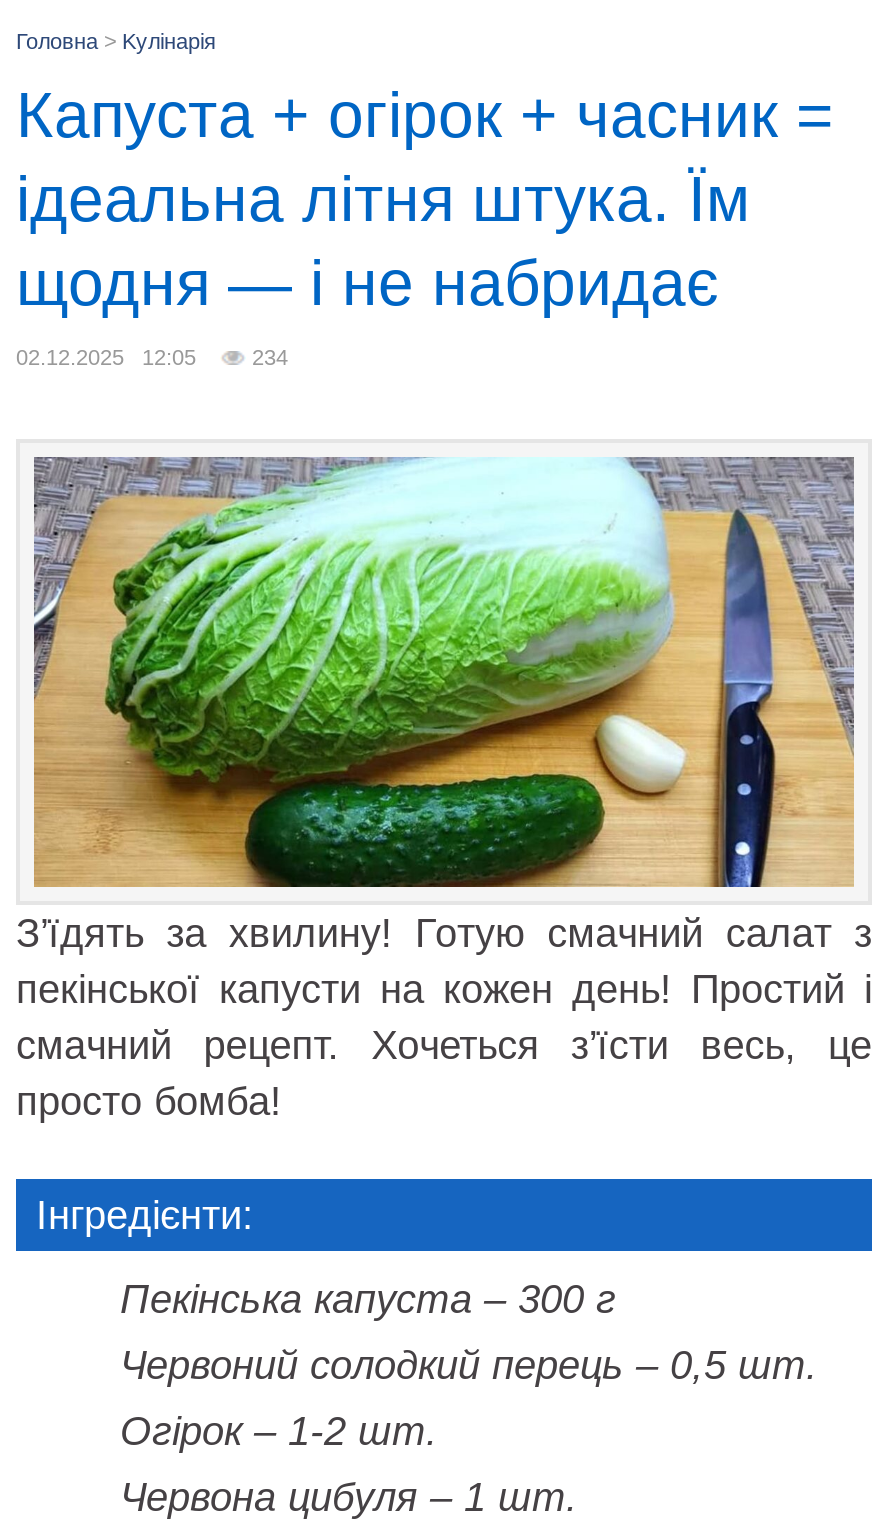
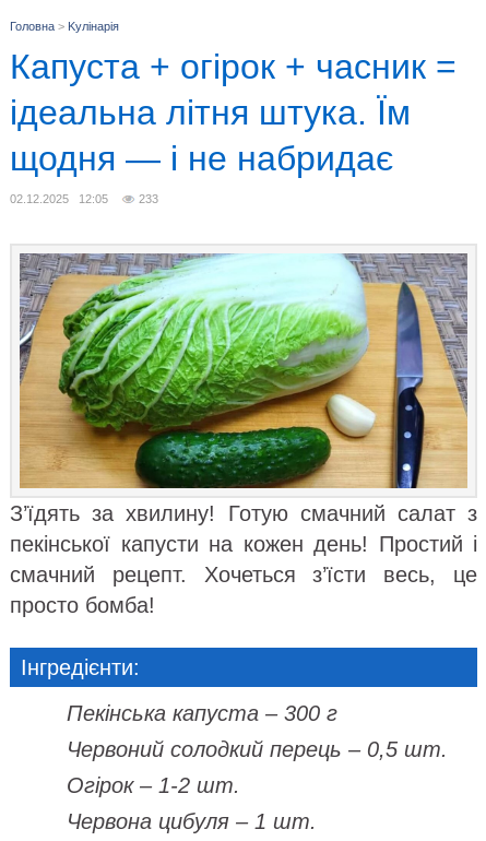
[16,345,288,369] 02.12.2025 12:05 234 -> [10,192,158,205] 02.12.2025 12:05 233

